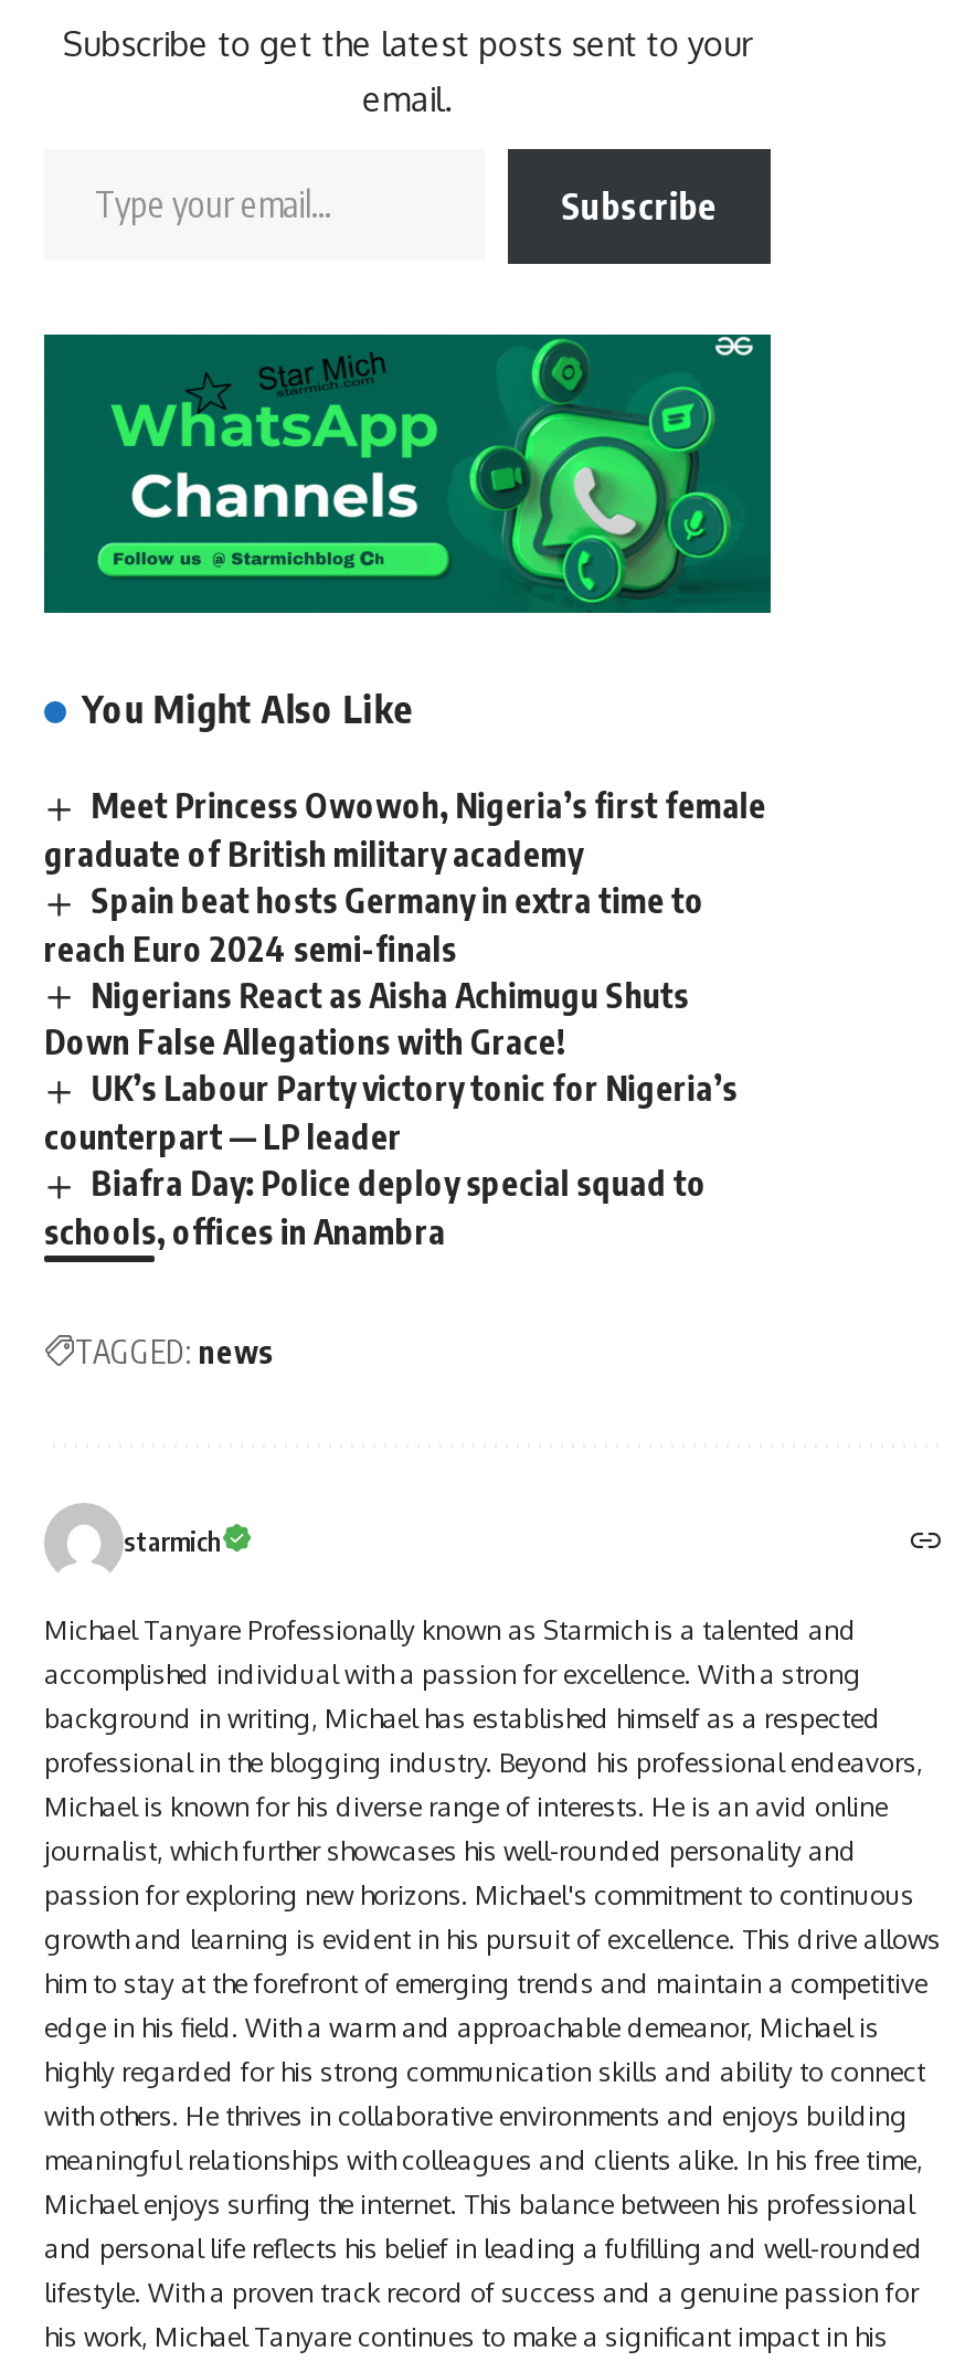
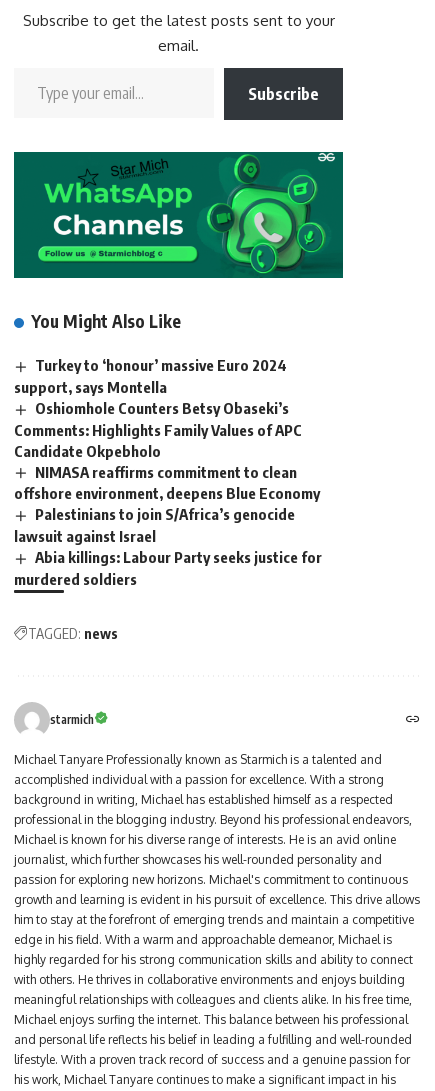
[44,784,766,1252] Meet Princess Owowoh, Nigeria’s first female | graduate of British military academy | Spain beat hosts Germany in extra time to | reach Euro 2024 semi-finals | Nigerians React as Aisha Achimugu Shuts | Down False Allegations with Grace! | UK’s Labour Party victory tonic for Nigeria’s | counterpart — LP leader | Biafra Day: Police deploy special squad to | schools, offices in Anambra -> [14,356,322,588] Turkey to ‘honour’ massive Euro 2024 | support, says Montella | Oshiomhole Counters Betsy Obaseki’s | Comments: Highlights Family Values of APC | Candidate Okpebholo | NIMASA reaffirms commitment to clean | offshore environment, deepens Blue Economy | Palestinians to join S/Africa’s genocide | lawsuit against Israel | Abia killings: Labour Party seeks justice for | murdered soldiers

